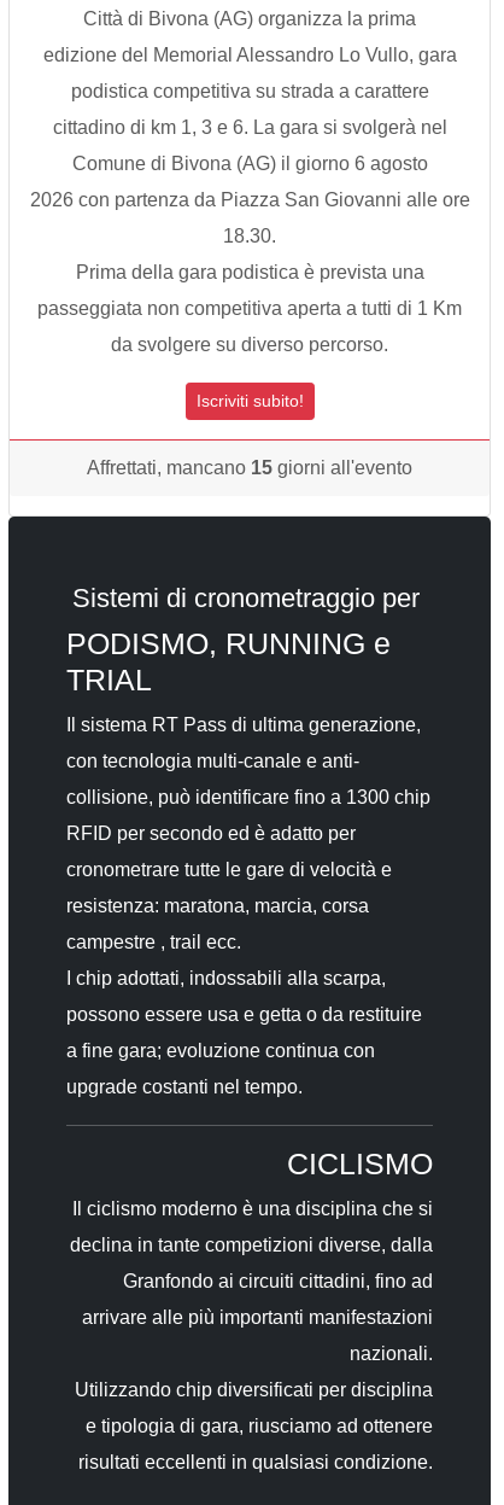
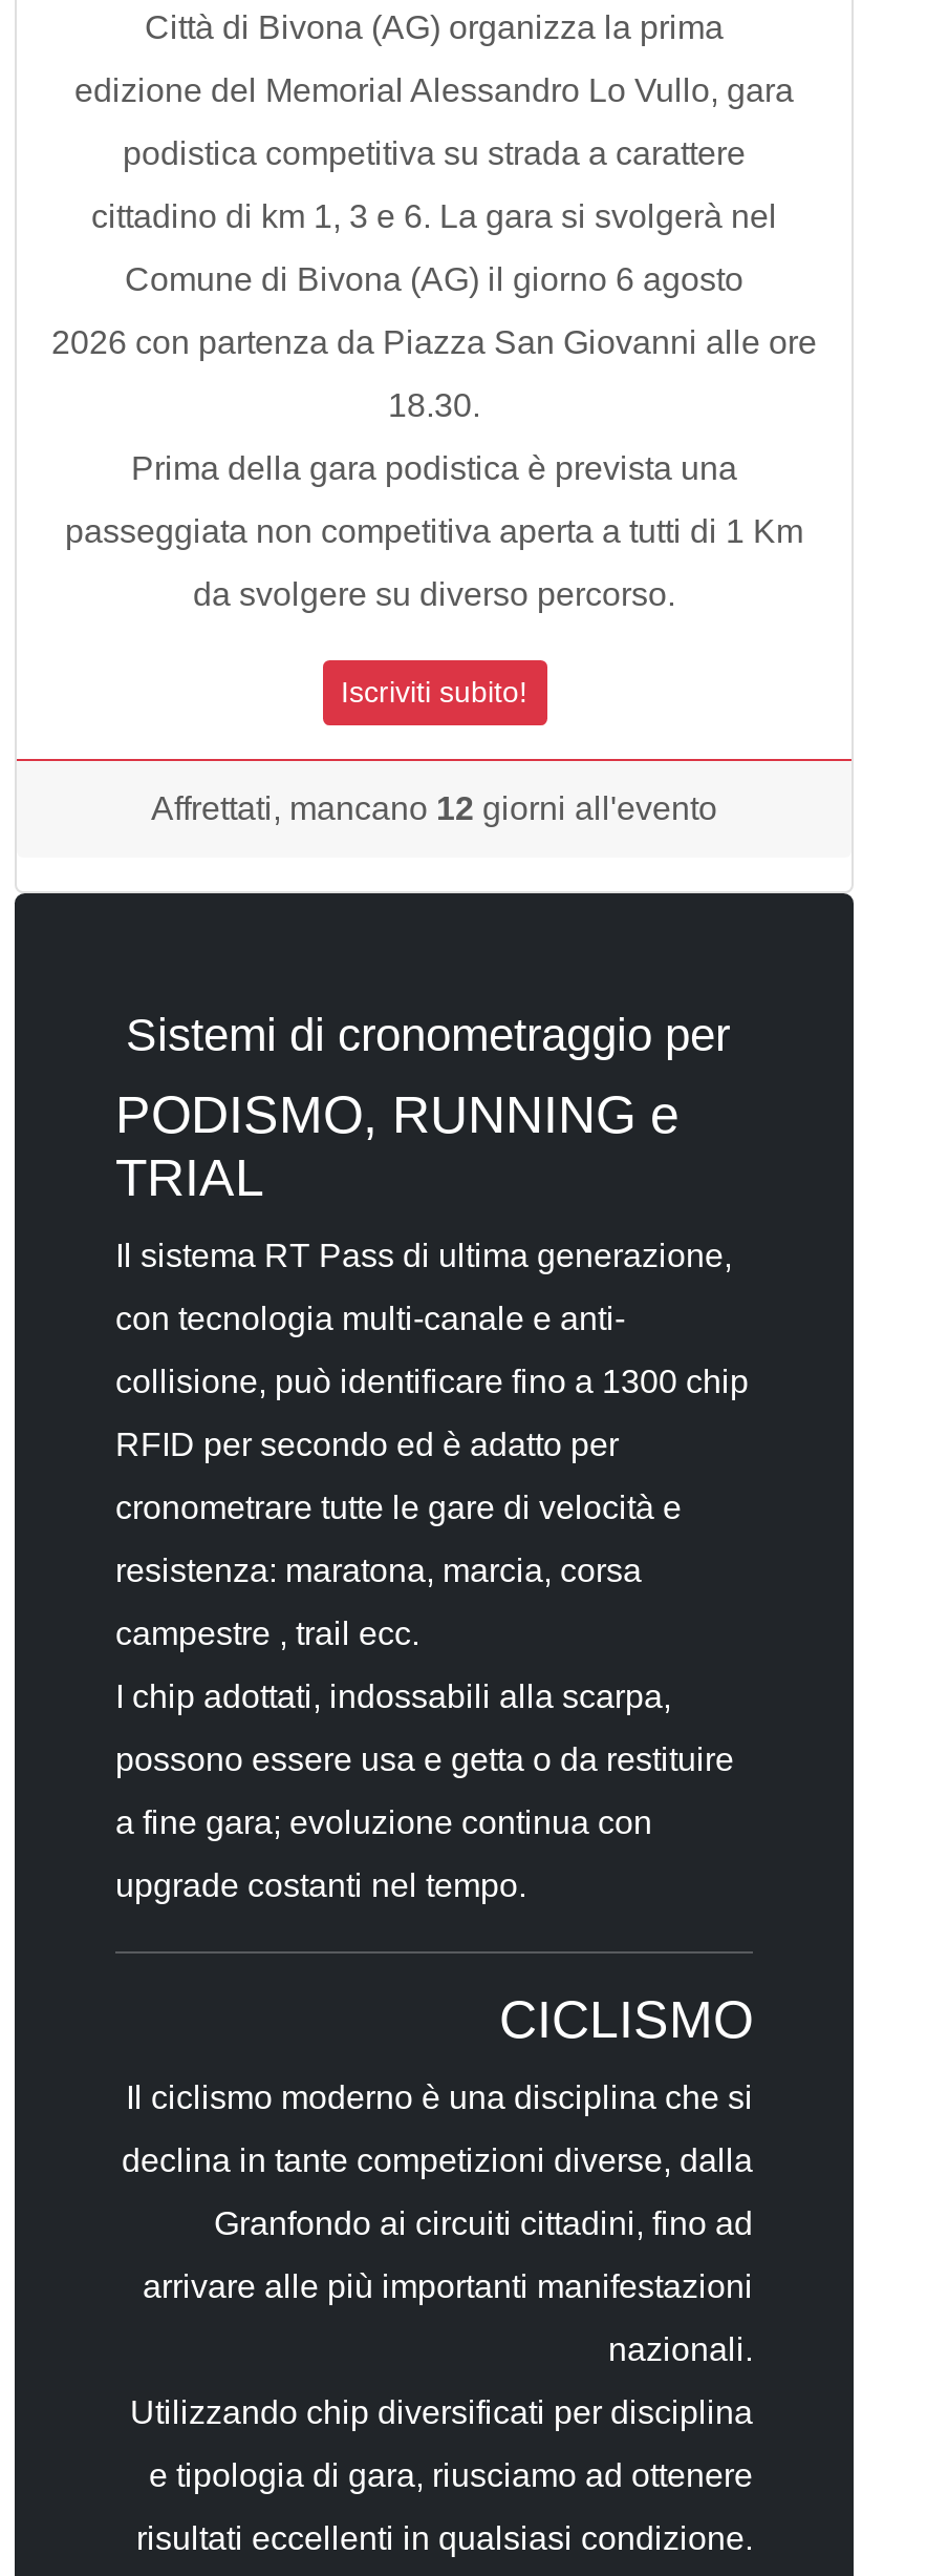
[87,457,412,478] Affrettati, mancano 15 giorni all'evento -> [151,790,717,826] Affrettati, mancano 12 giorni all'evento

